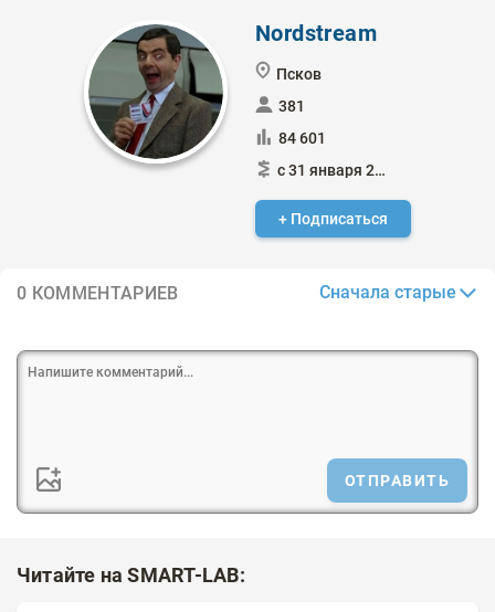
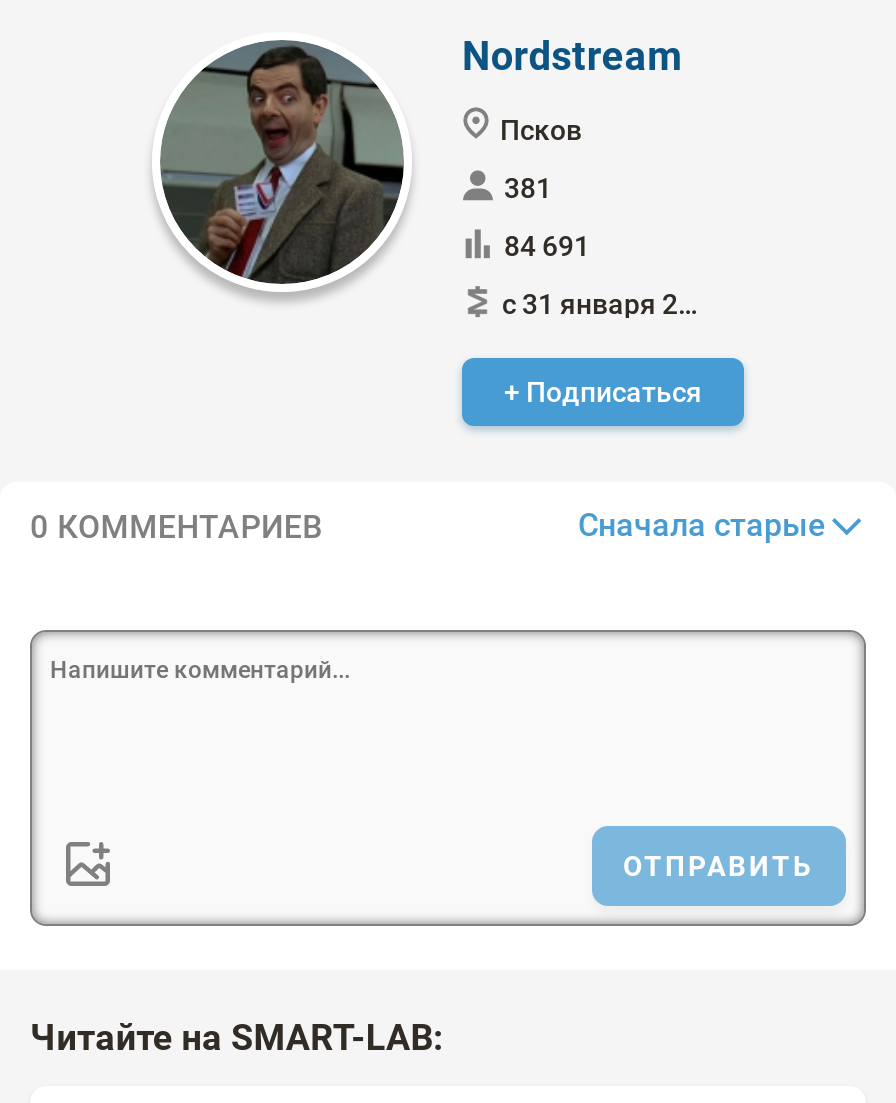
[278,129,326,147] 84 601 -> [504,230,590,262] 84 691

